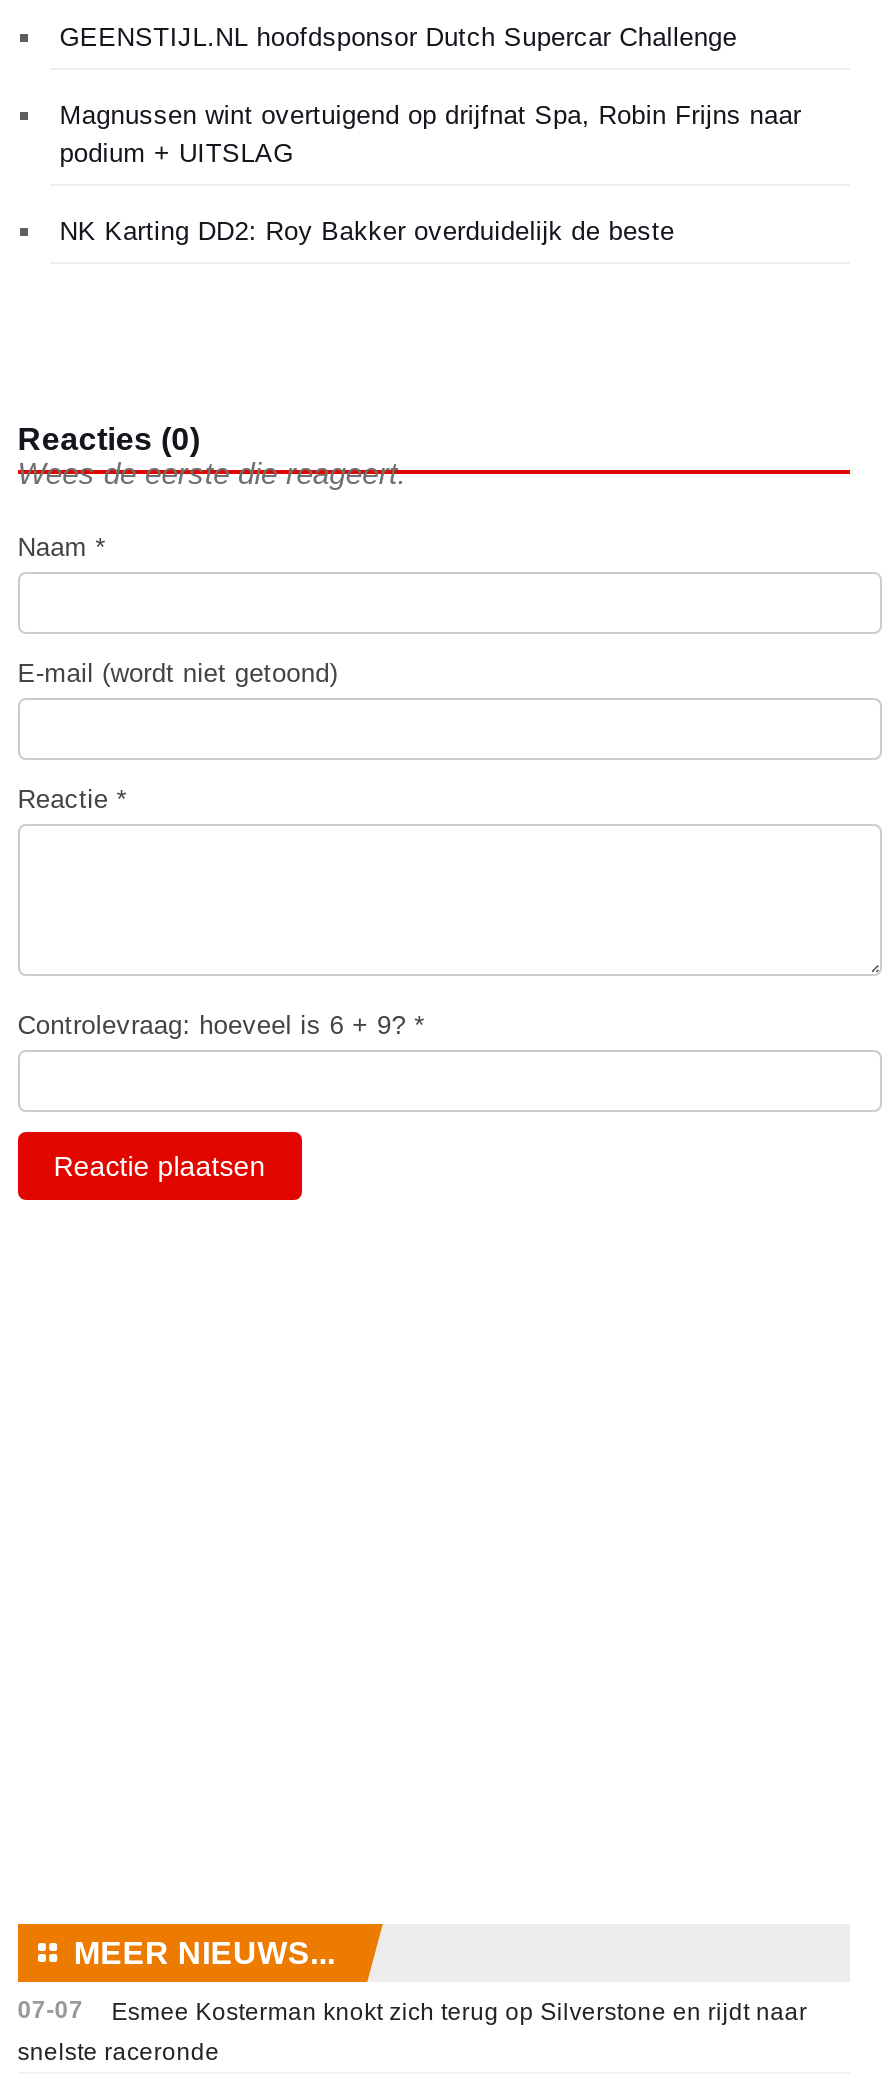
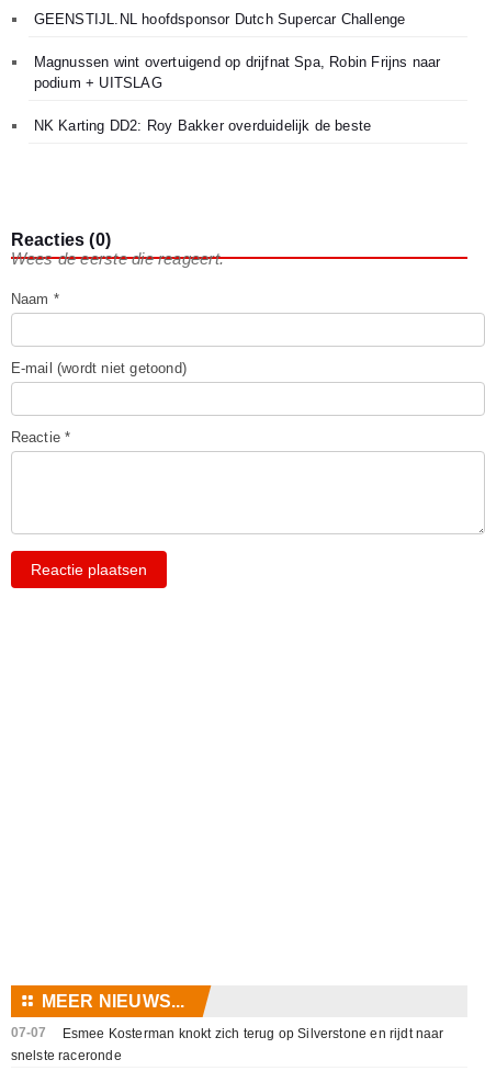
[17,1011,425,1041] Controlevraag: hoeveel is 6 + 9? * -> none

